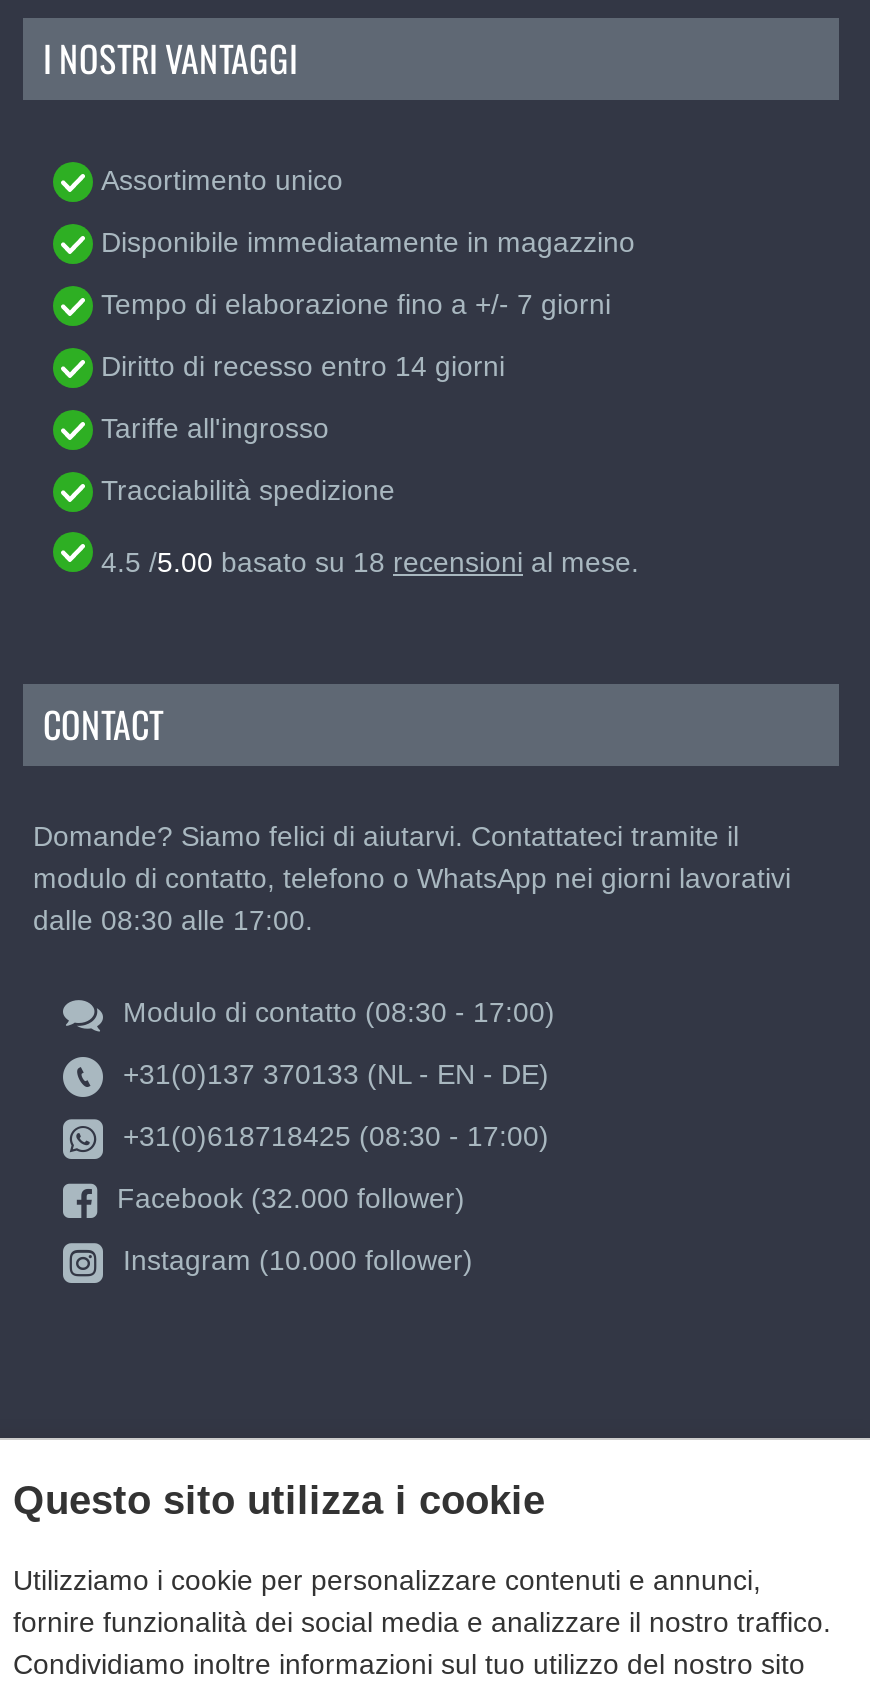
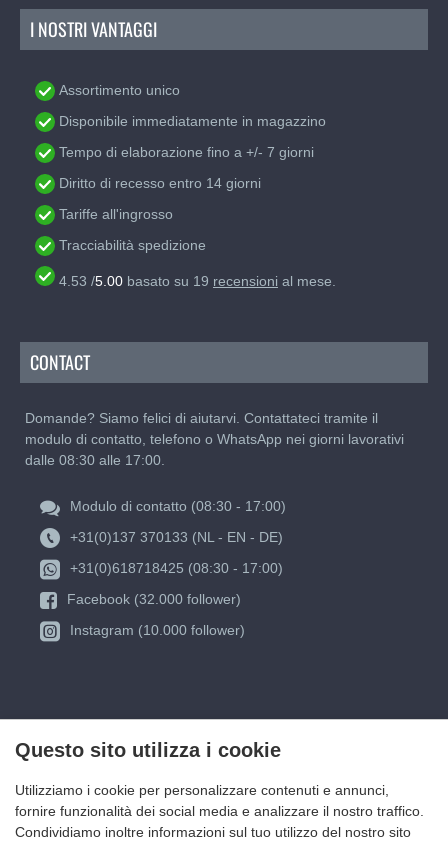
[101,546,639,578] 4.5 /5.00 basato su 18 recensioni al mese. -> [59,273,336,289] 4.53 /5.00 basato su 19 recensioni al mese.

